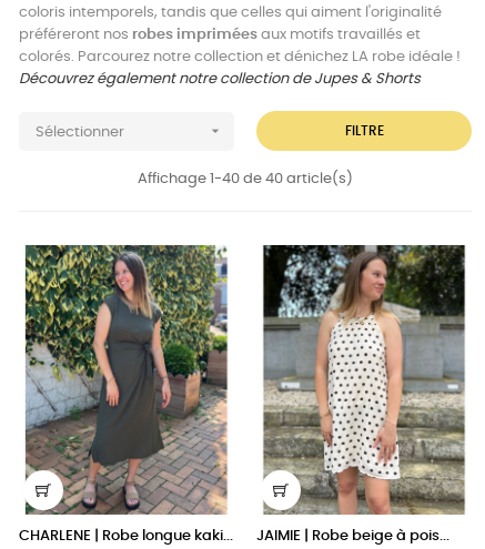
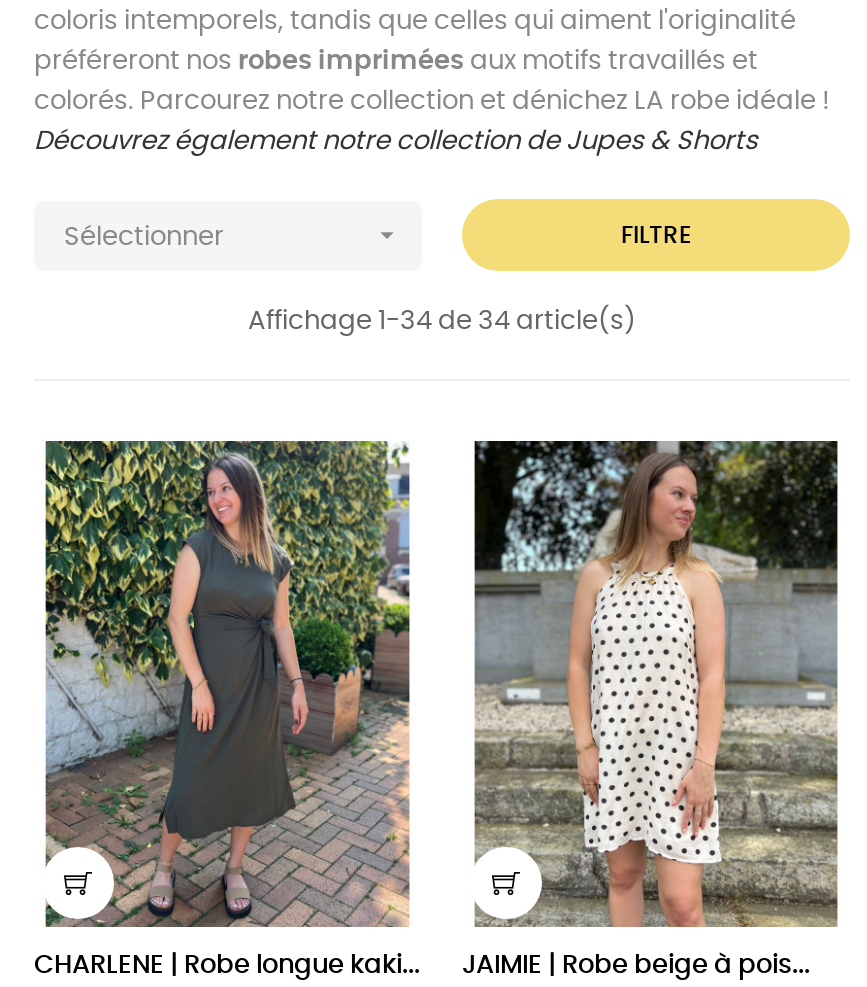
[138,172,353,186] Affichage 1-40 de 40 article(s) -> [248,309,636,335] Affichage 1-34 de 34 article(s)

